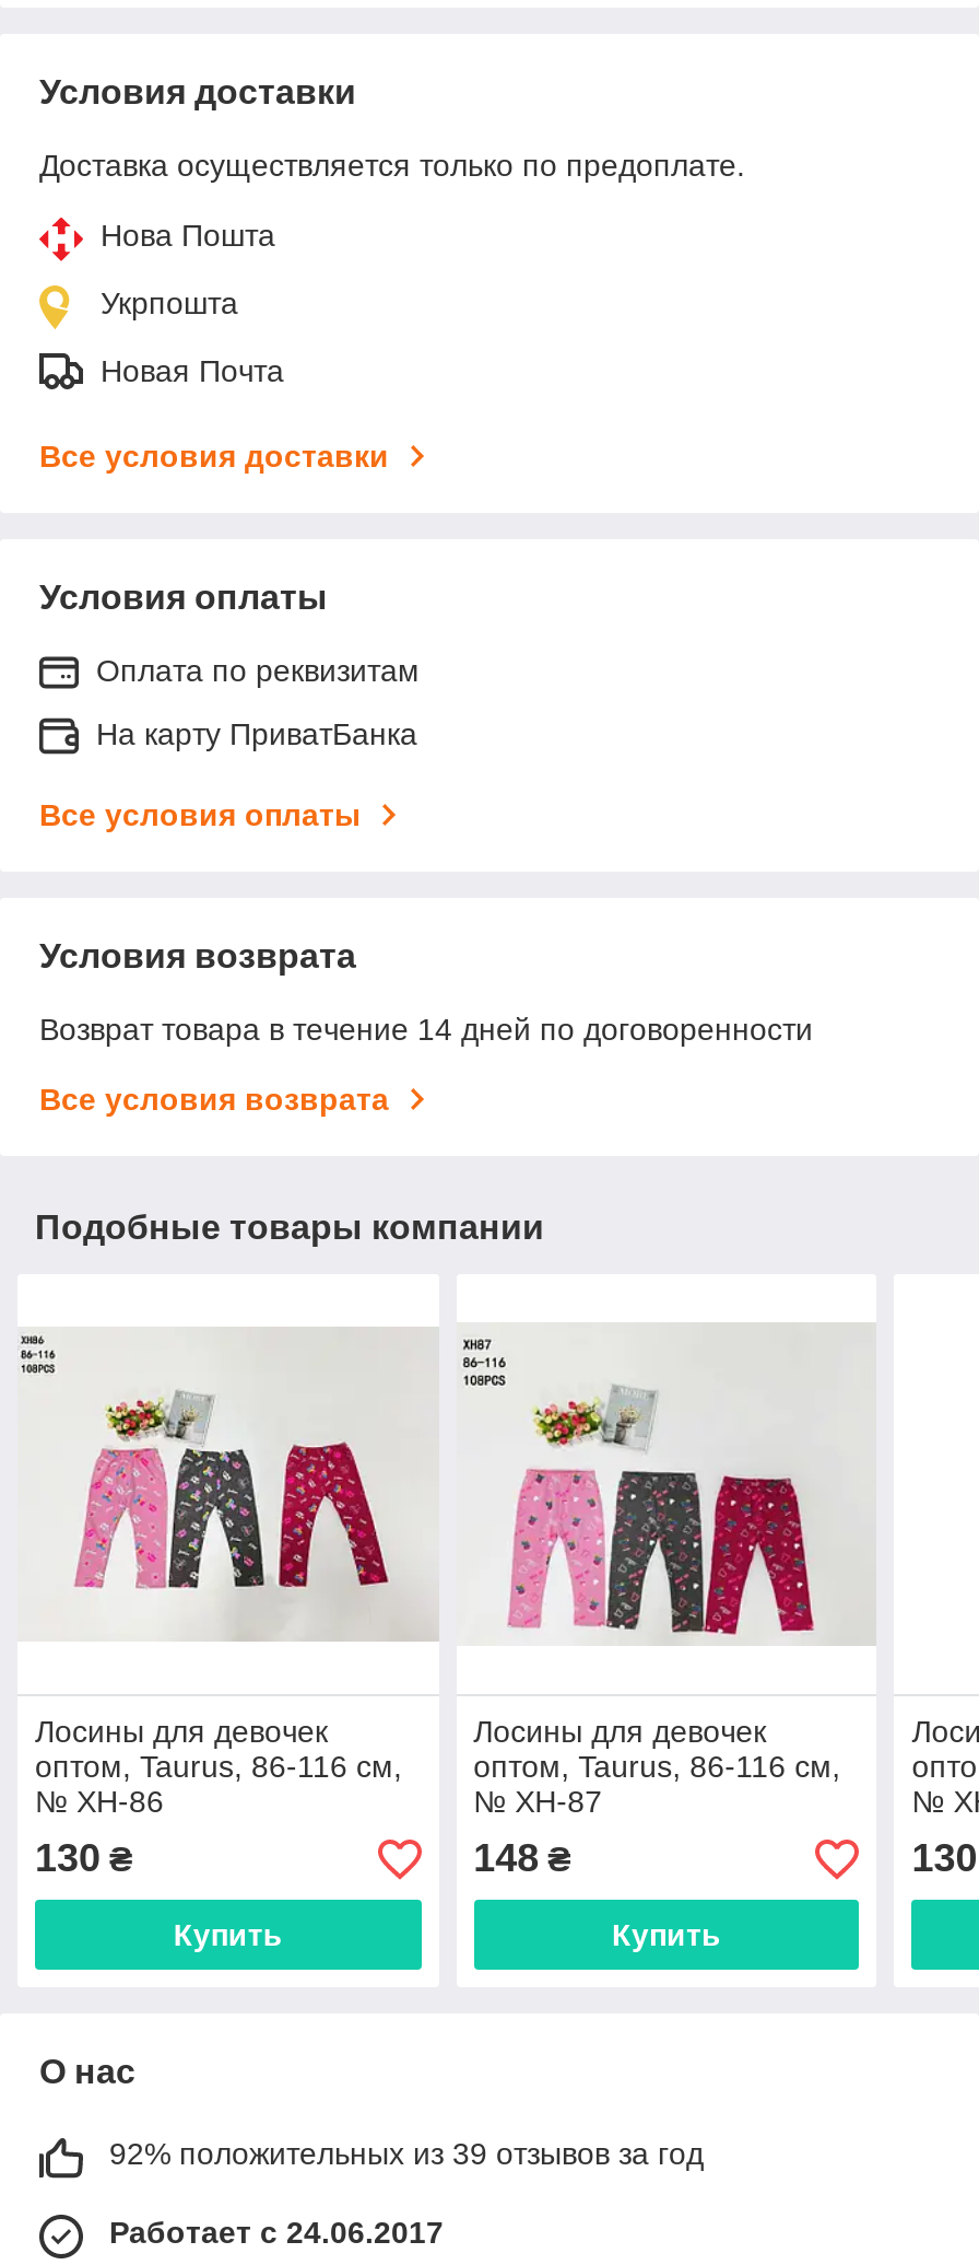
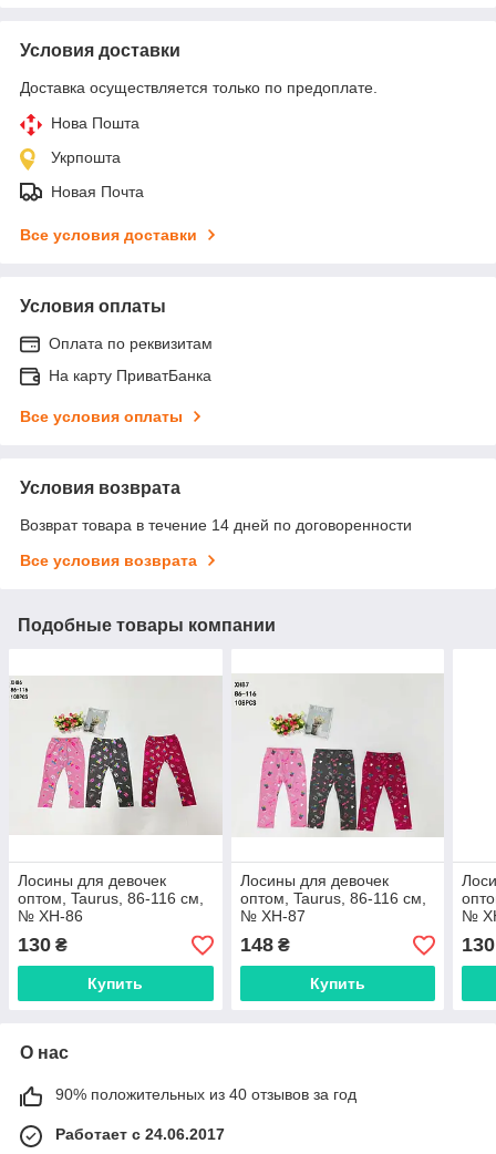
[109,2137,704,2172] 92% положительных из 39 отзывов за год -> [55,1086,356,1103] 90% положительных из 40 отзывов за год

